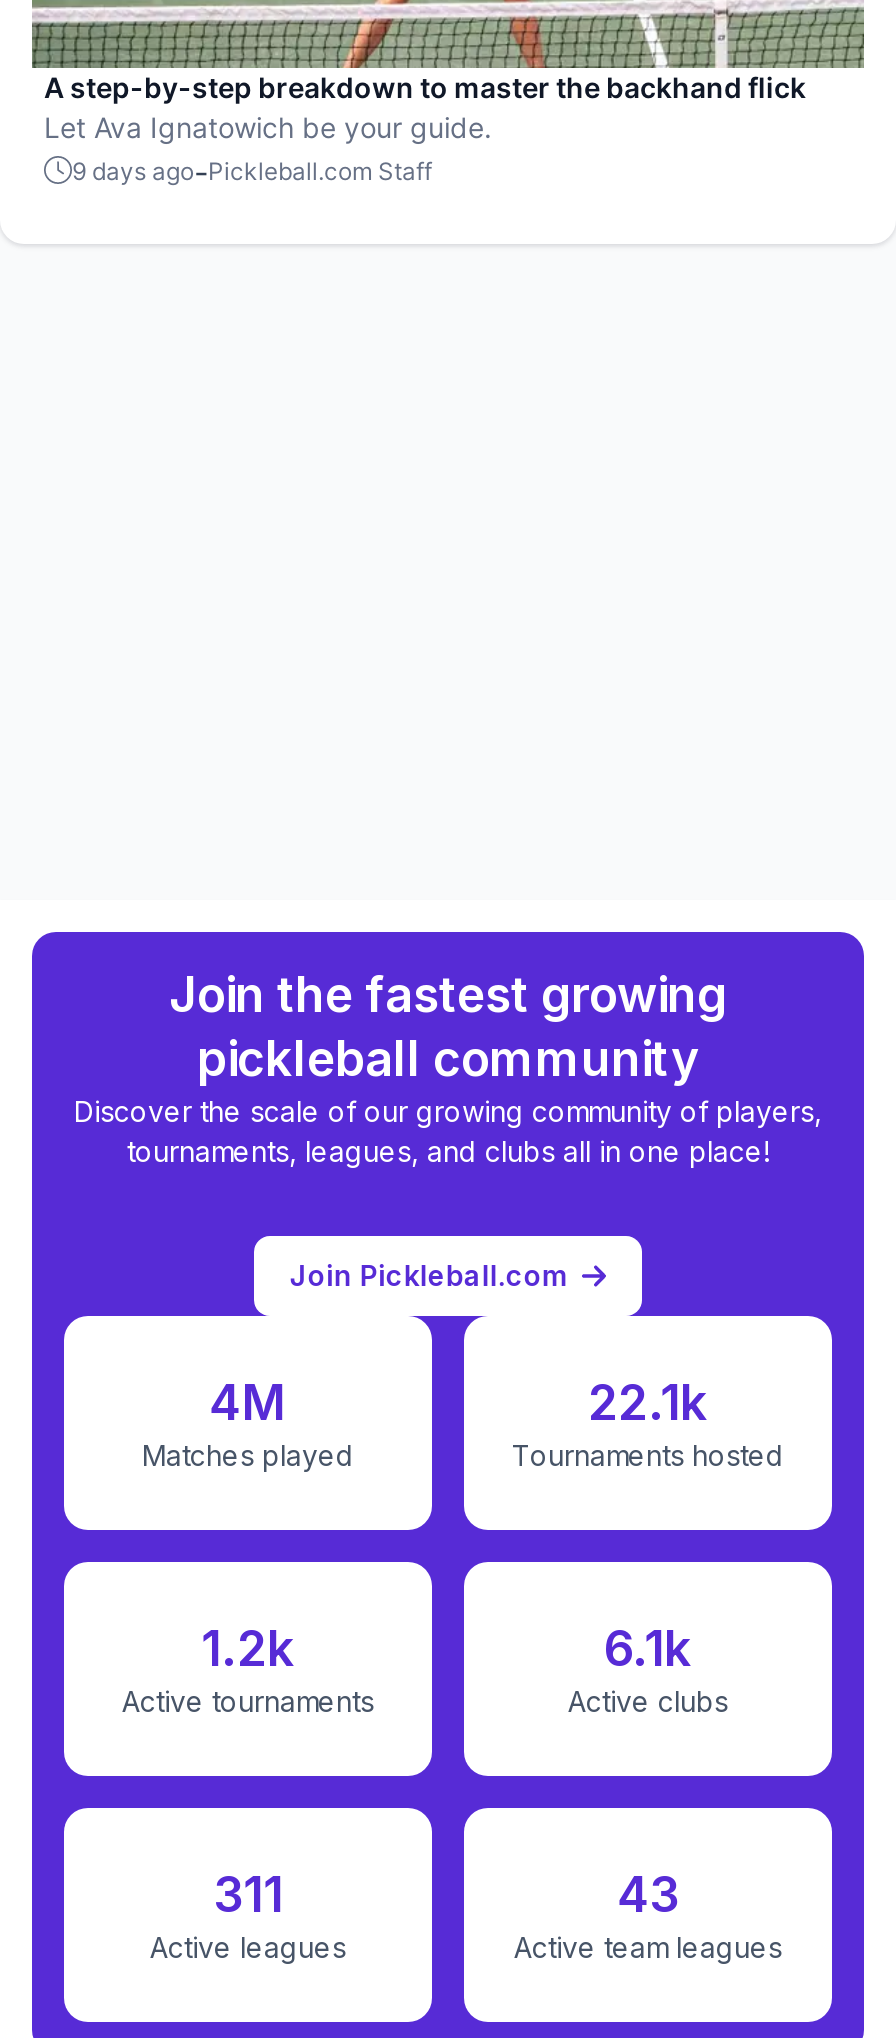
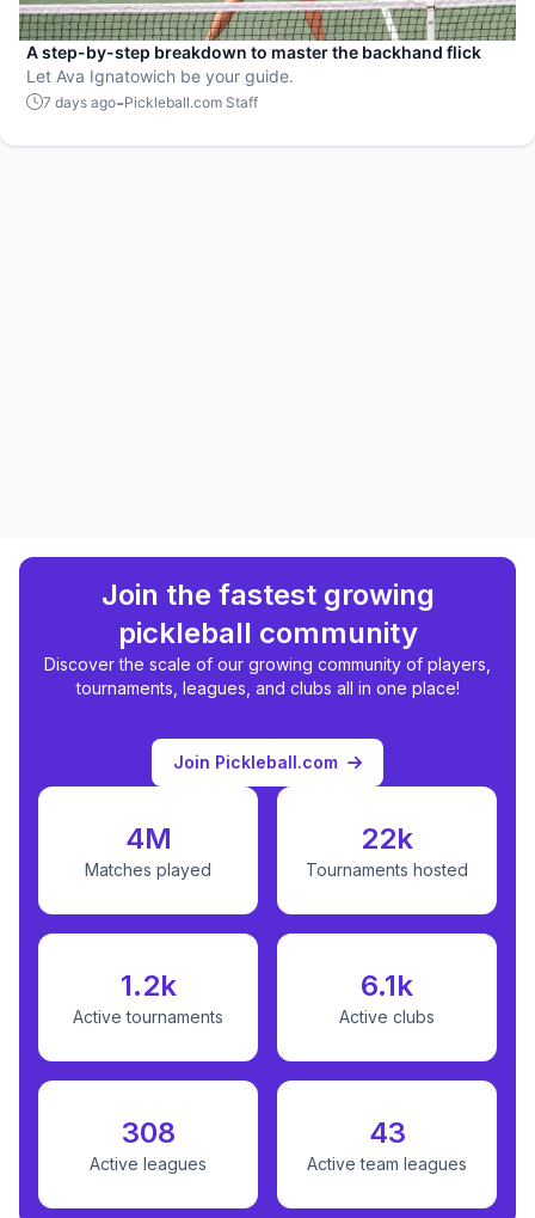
[72,153,432,193] 9 days ago-Pickleball.com Staff -> [43,91,258,115] 7 days ago-Pickleball.com Staff
[588,1374,708,1432] 22.1k -> [361,821,413,856] 22k
[213,1866,283,1924] 311 -> [121,1115,175,1150] 308

